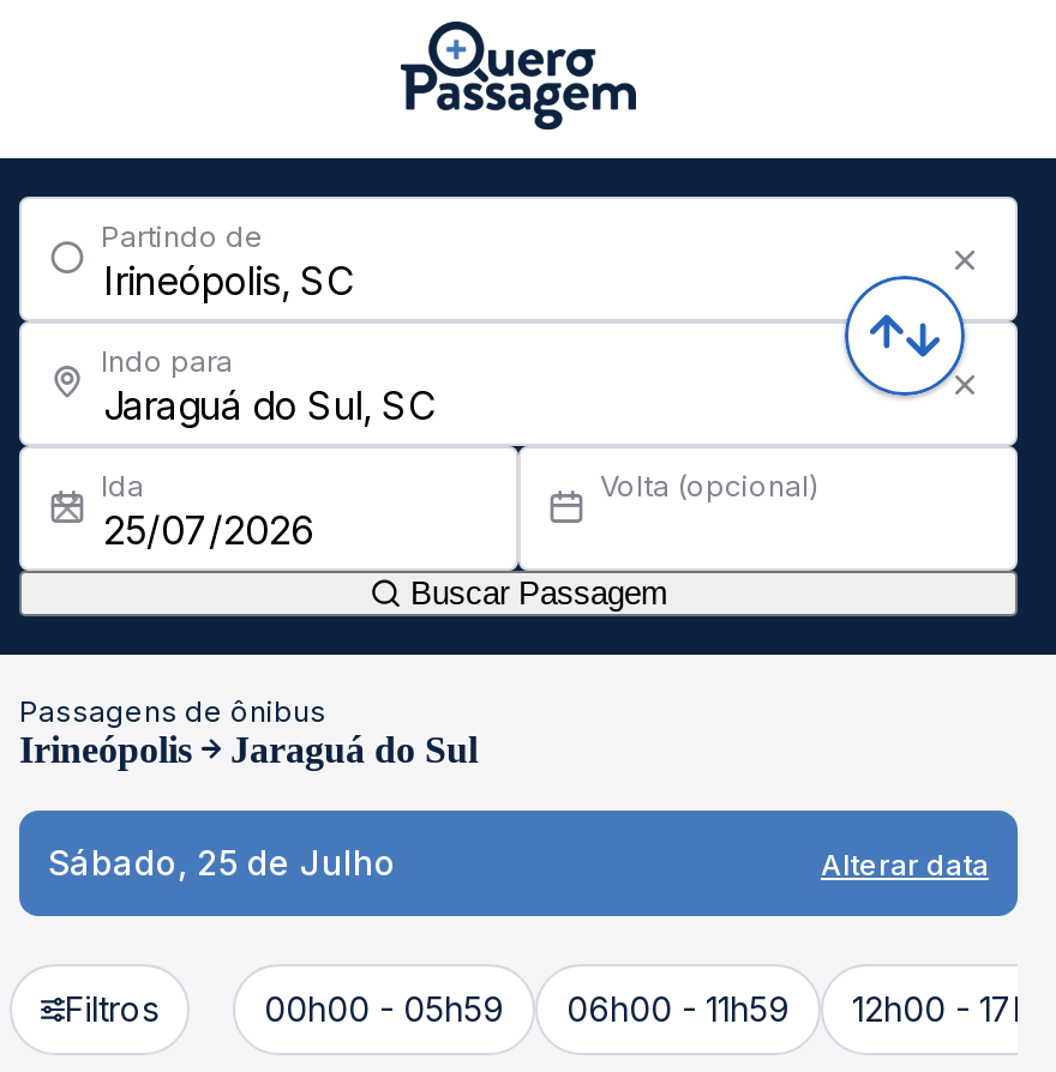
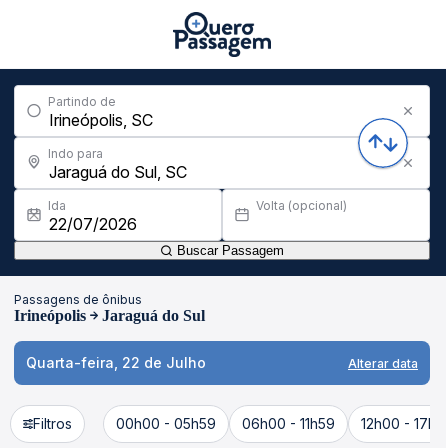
[48,842,396,883] Sábado, 25 de Julho -> [26,354,206,371] Quarta-feira, 22 de Julho

